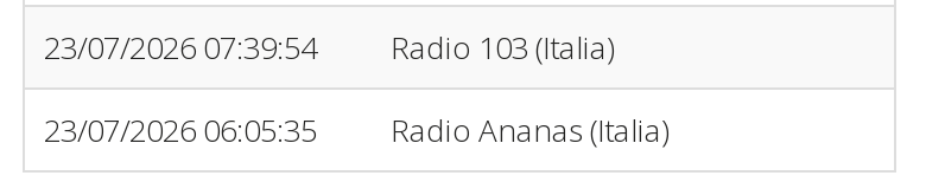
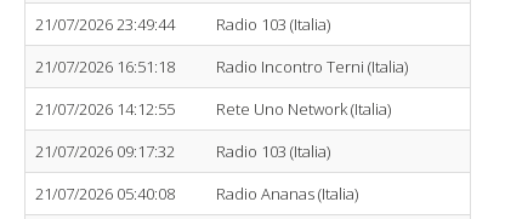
[44,26,614,68] 23/07/2026 07:39:54 Radio 103 (Italia) -> [35,13,330,35] 21/07/2026 23:49:44 Radio 103 (Italia)
[44,108,317,151] 23/07/2026 06:05:35 -> [35,55,408,204] 21/07/2026 16:51:18 | Radio Incontro Terni (Italia) | 21/07/2026 14:12:55 | Rete Uno Network (Italia) | 21/07/2026 09:17:32 | Radio 103 (Italia) | 21/07/2026 05:40:08

